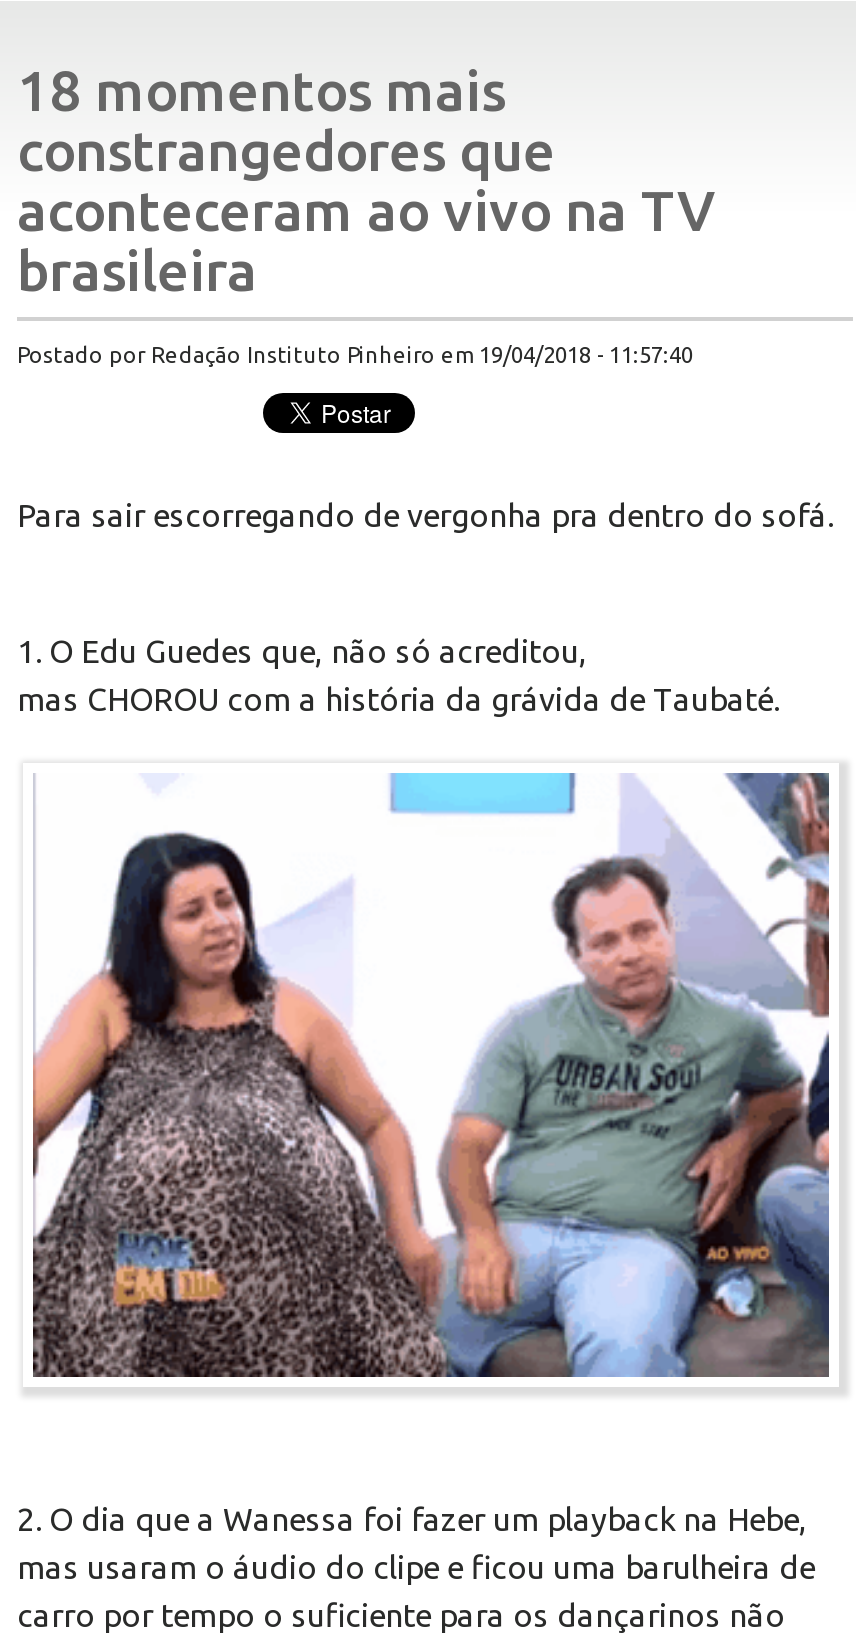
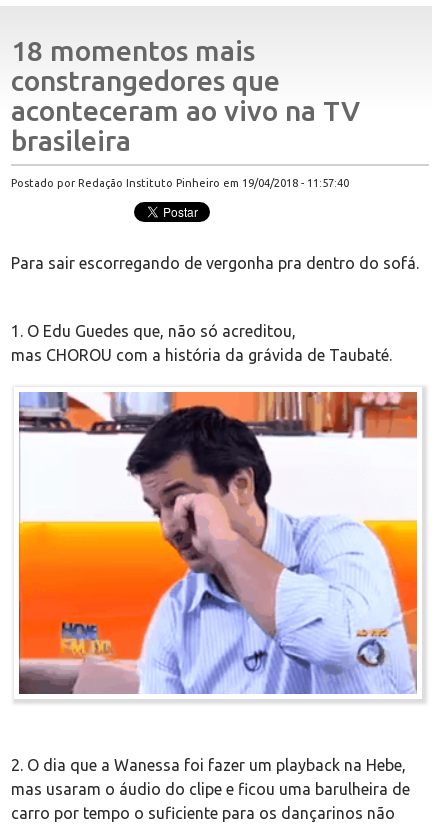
[31,771,831,1379] [image] -> [18,391,418,695] [image]

